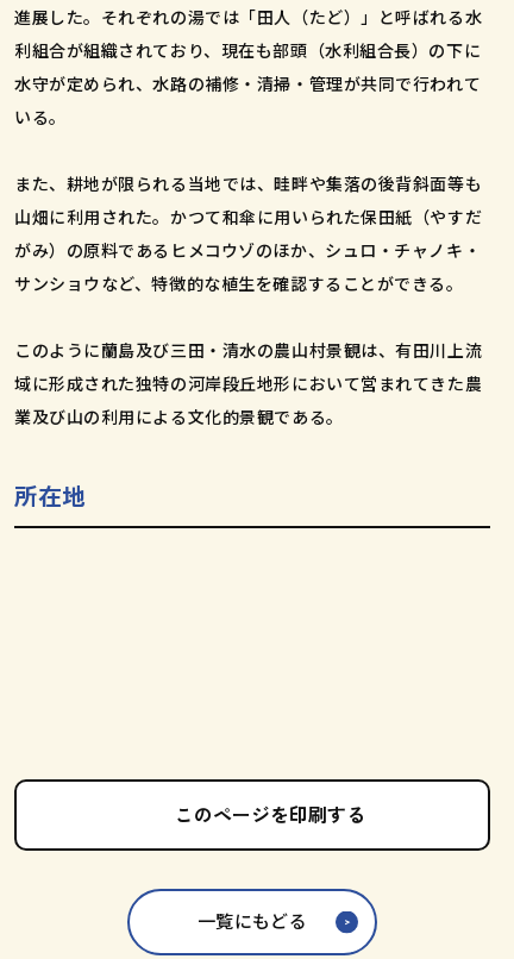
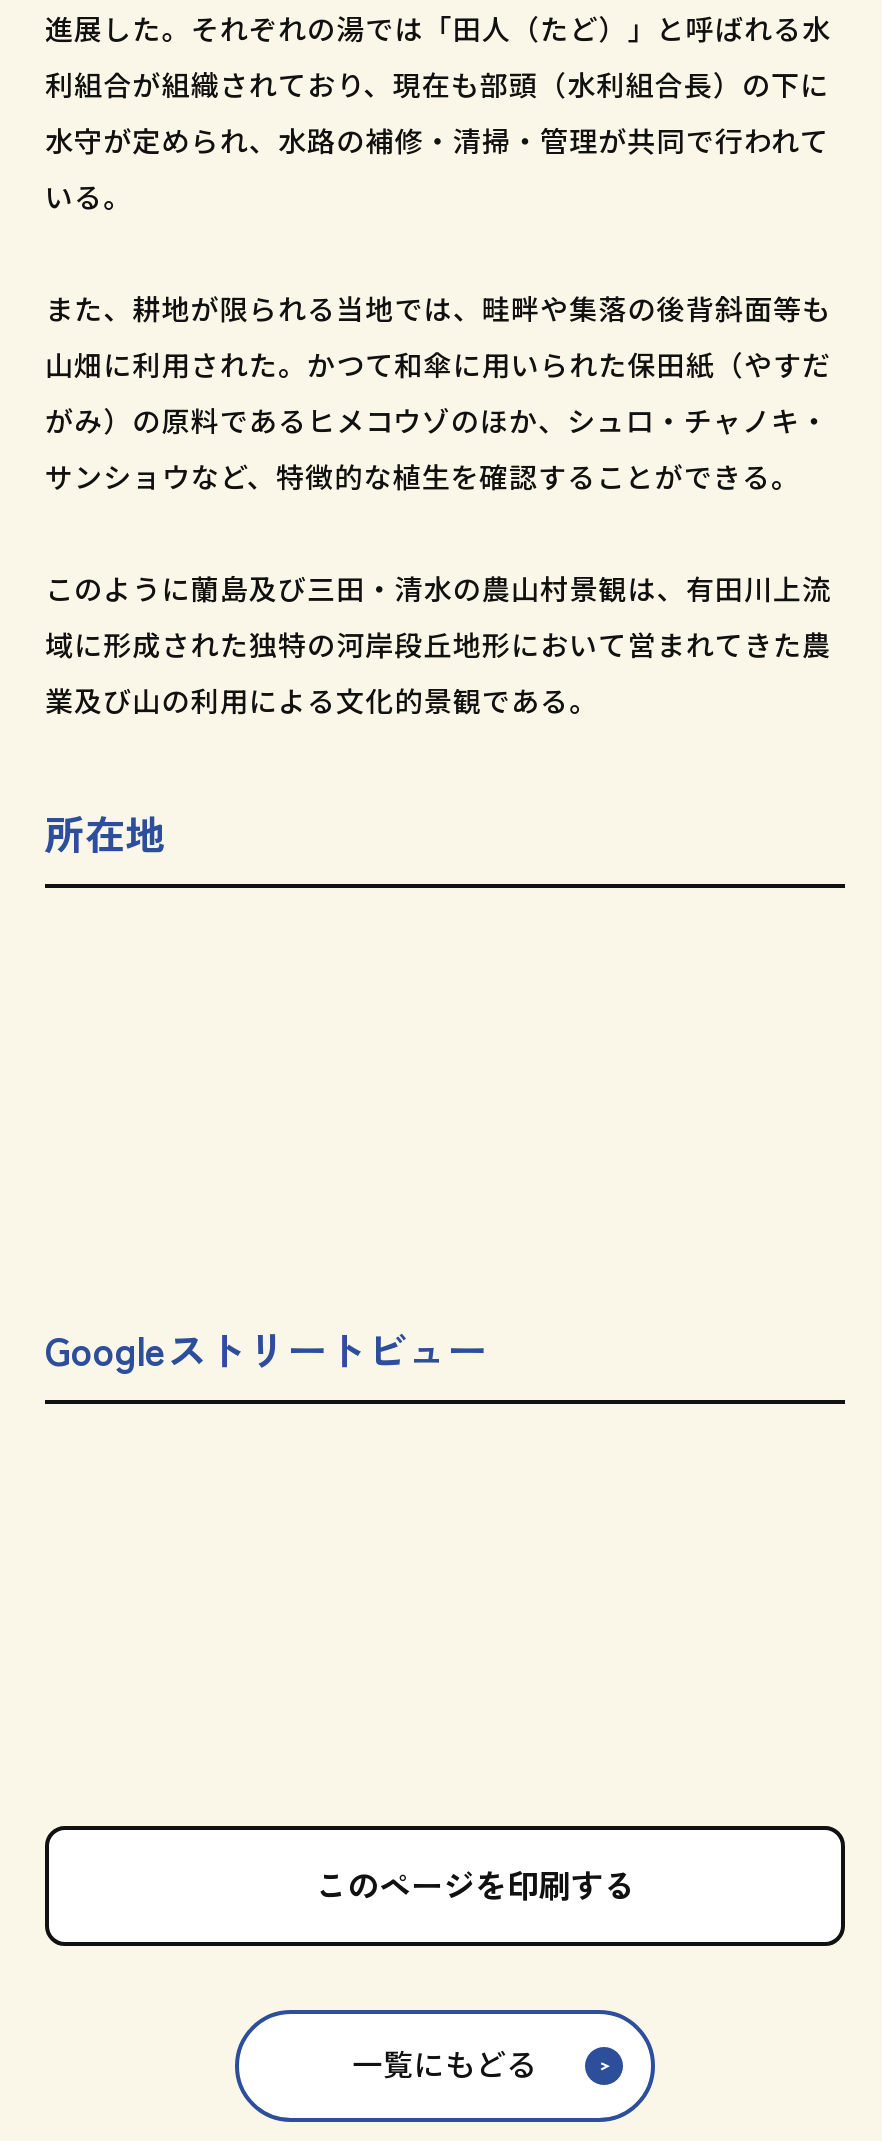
none -> [45,1319,487,1377] Googleストリートビュー

